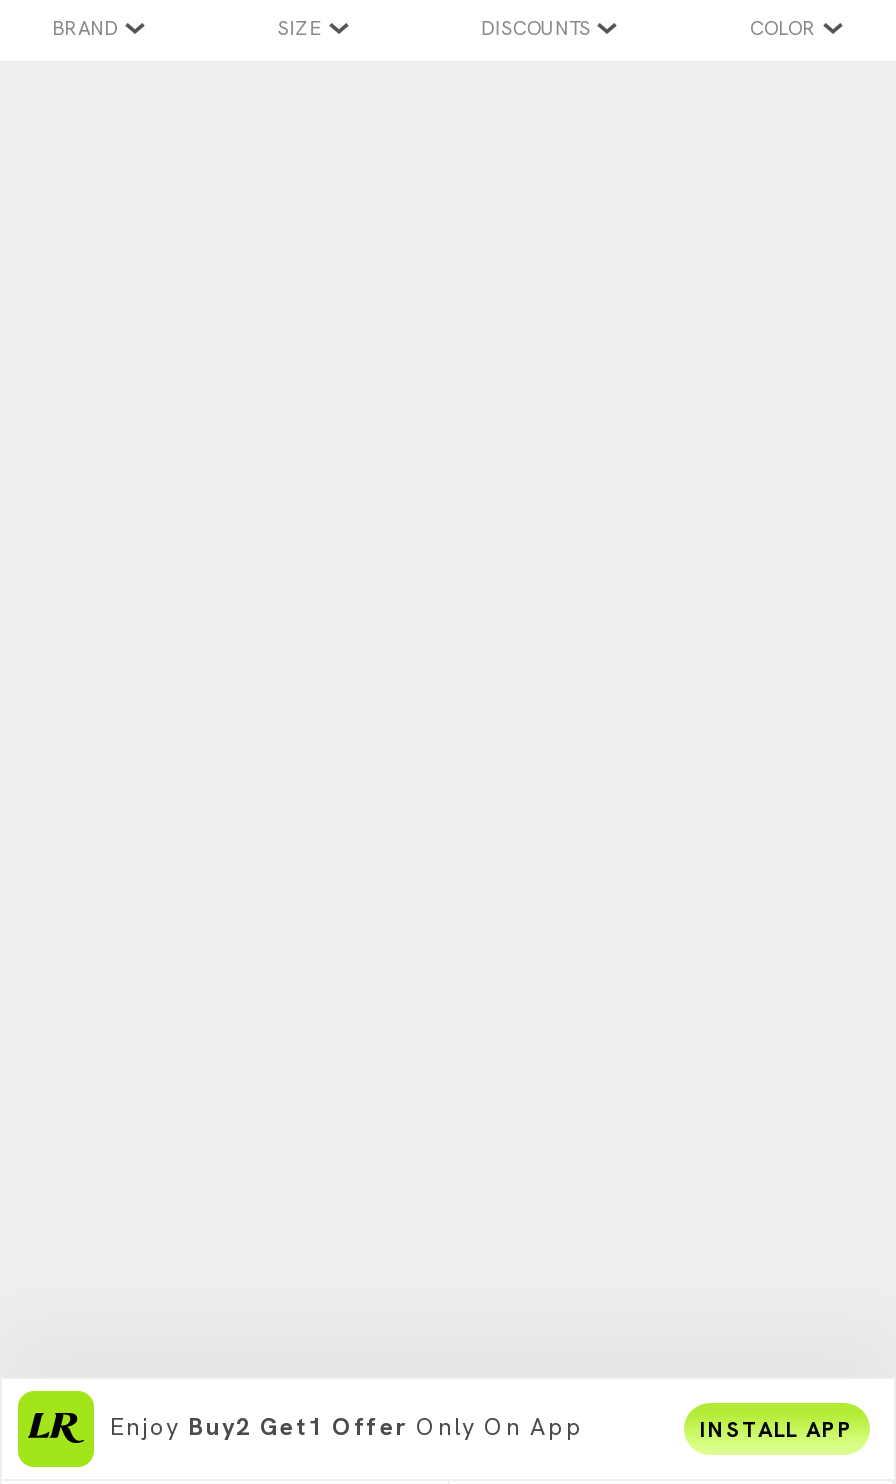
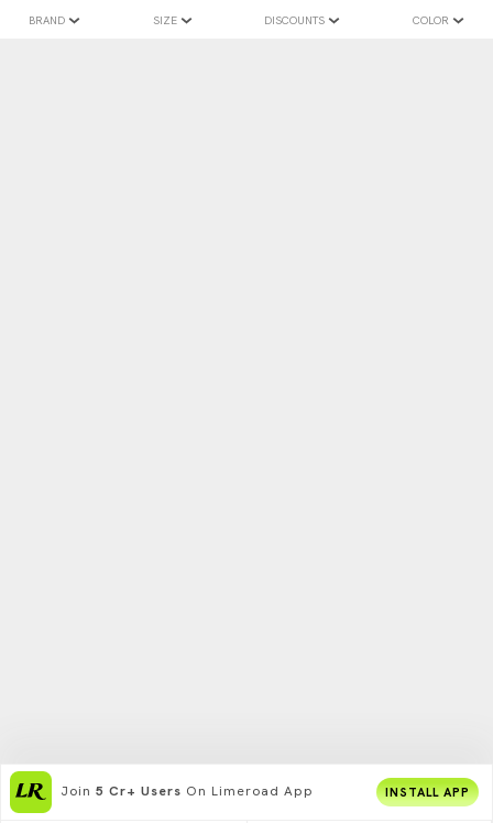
[110,1411,584,1443] Enjoy Buy2 Get1 Offer Only On App -> [61,782,314,800] Join 5 Cr+ Users On Limeroad App

